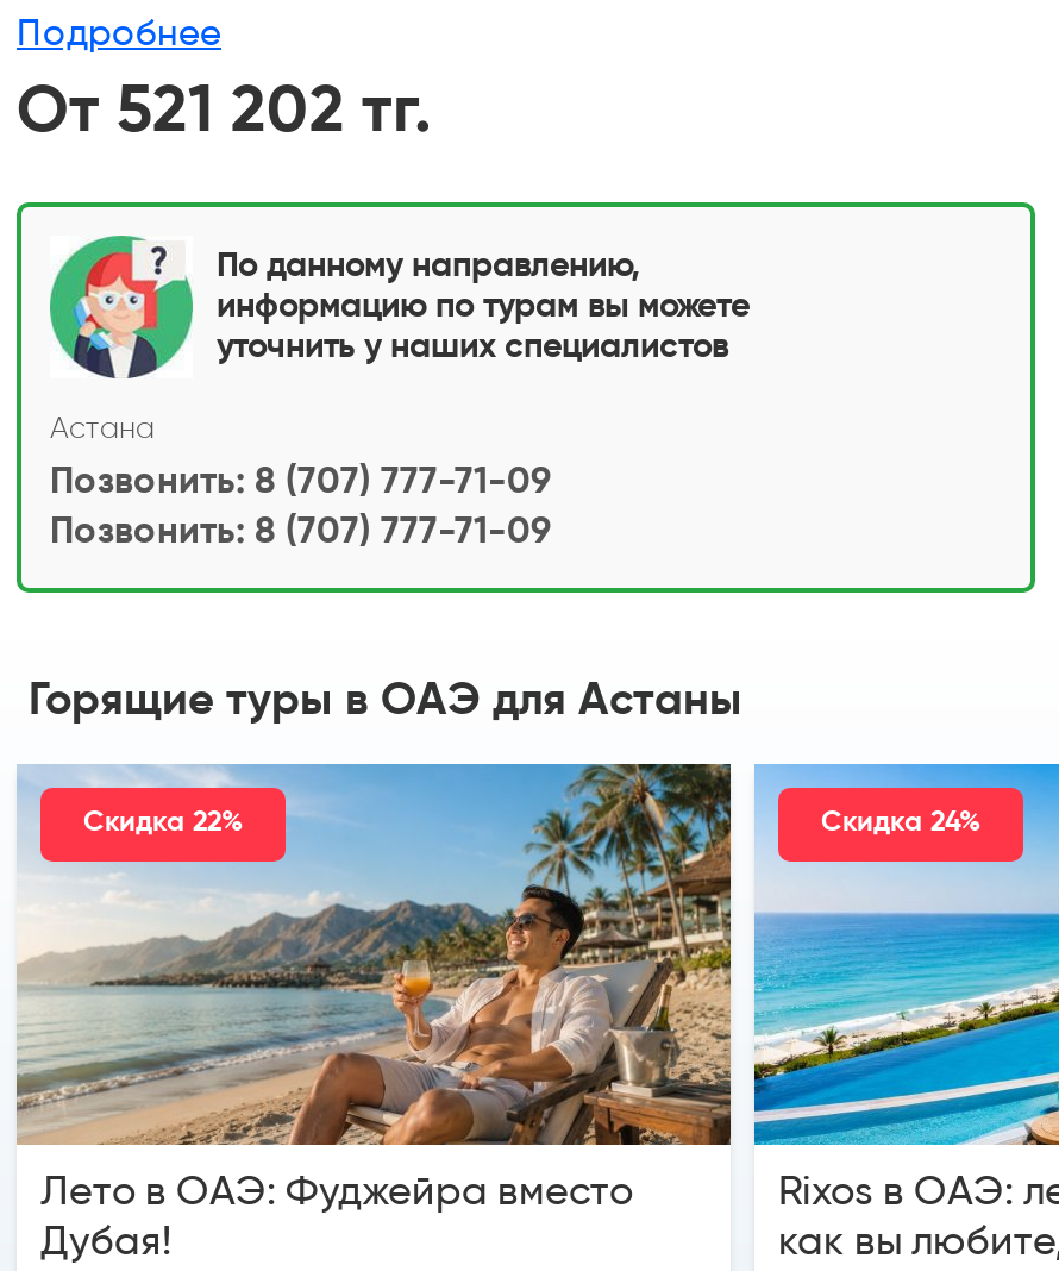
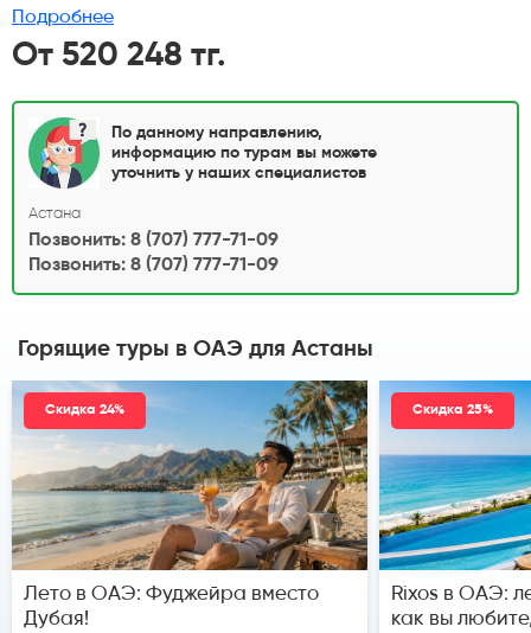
[17,81,433,145] От 521 202 тг. -> [12,40,226,72] От 520 248 тг.
[83,809,243,838] Скидка 22% -> [45,403,124,417] Скидка 24%
[821,809,980,838] Скидка 24% -> [412,403,493,417] Скидка 25%

